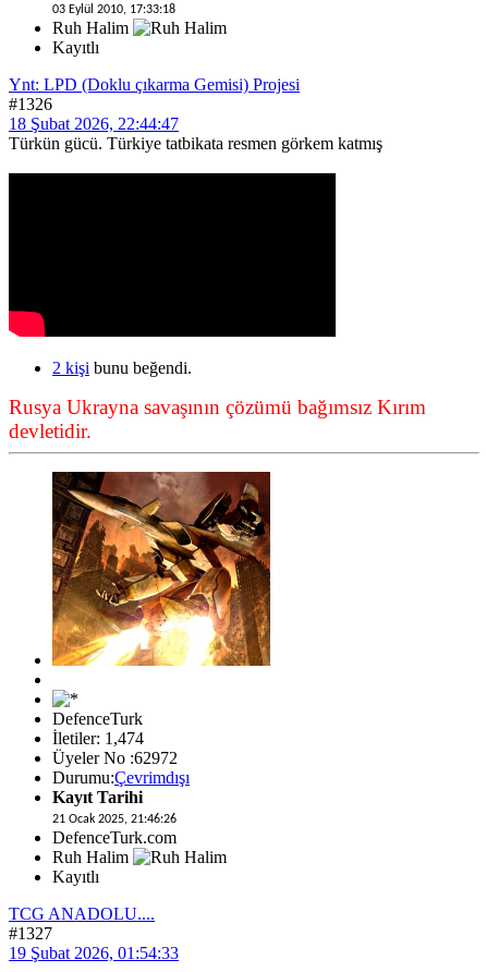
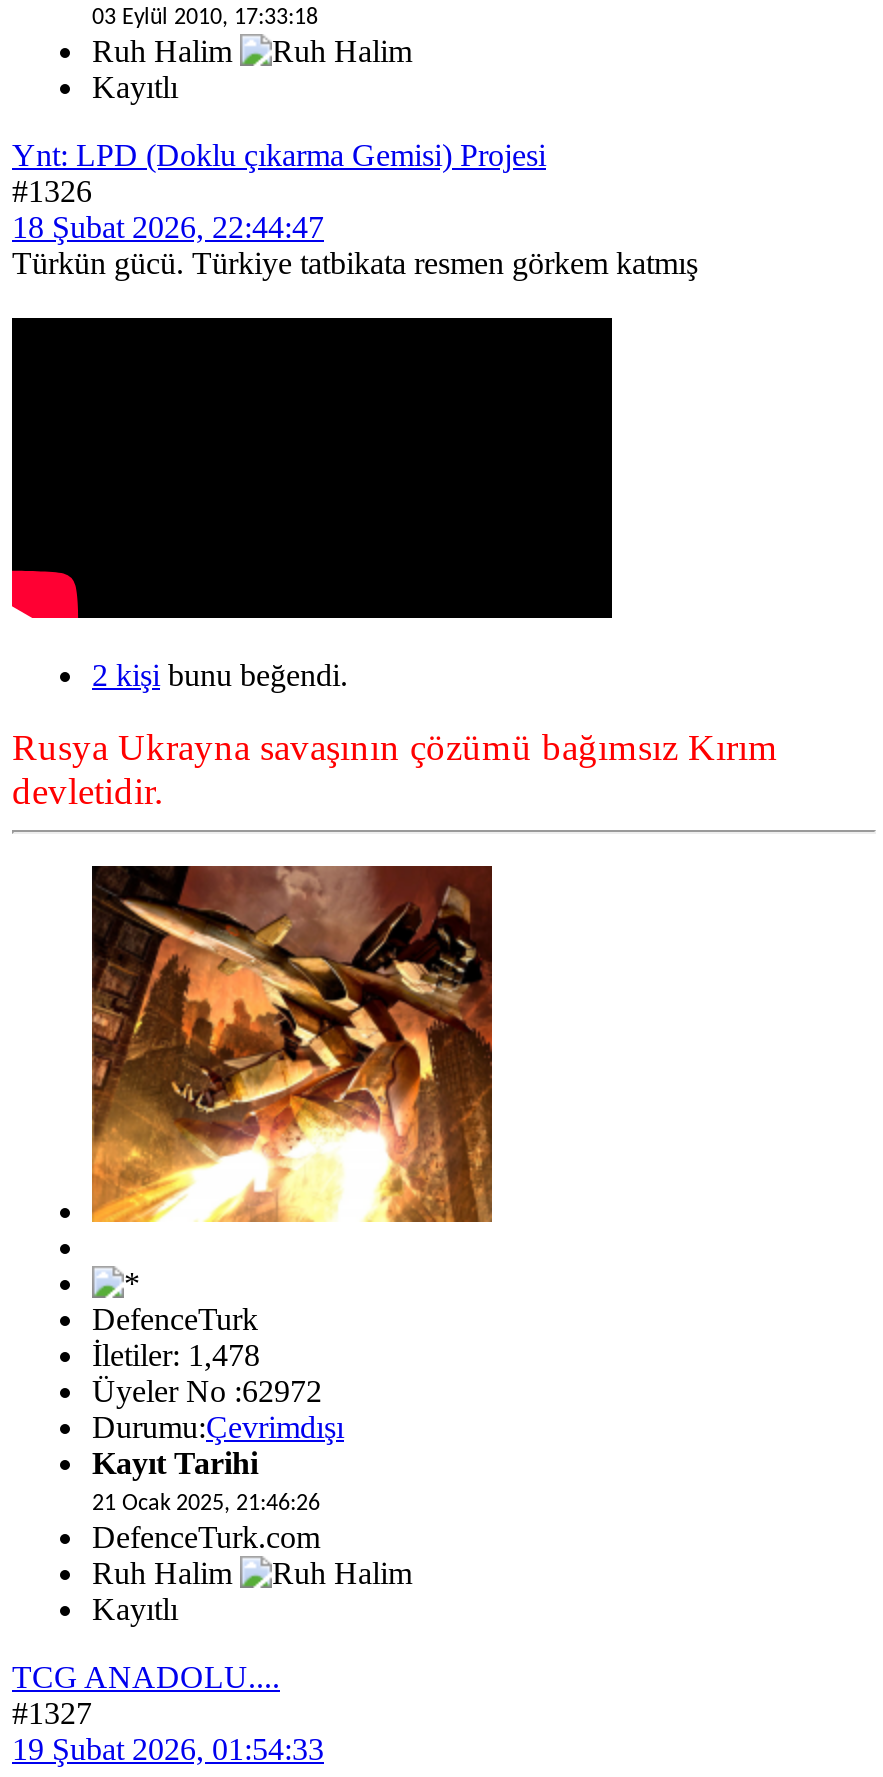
[52,729,144,748] İletiler: 1,474 -> [92,1338,260,1372] İletiler: 1,478

